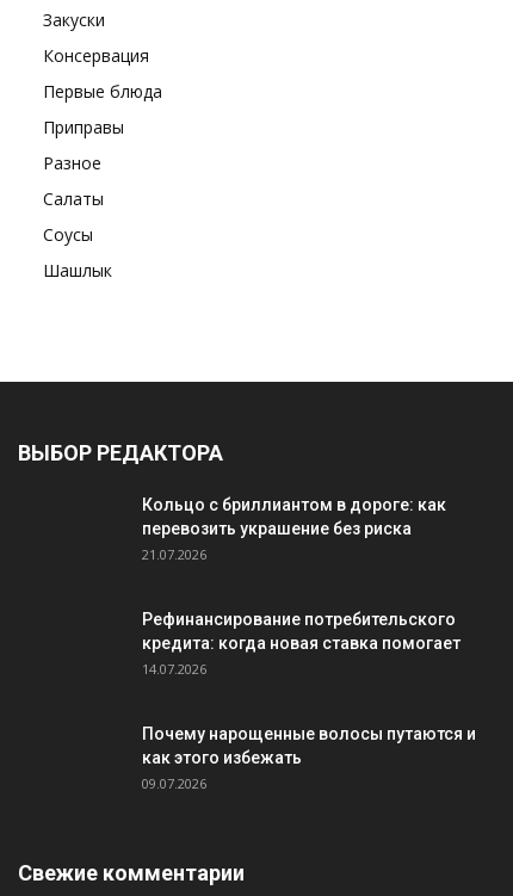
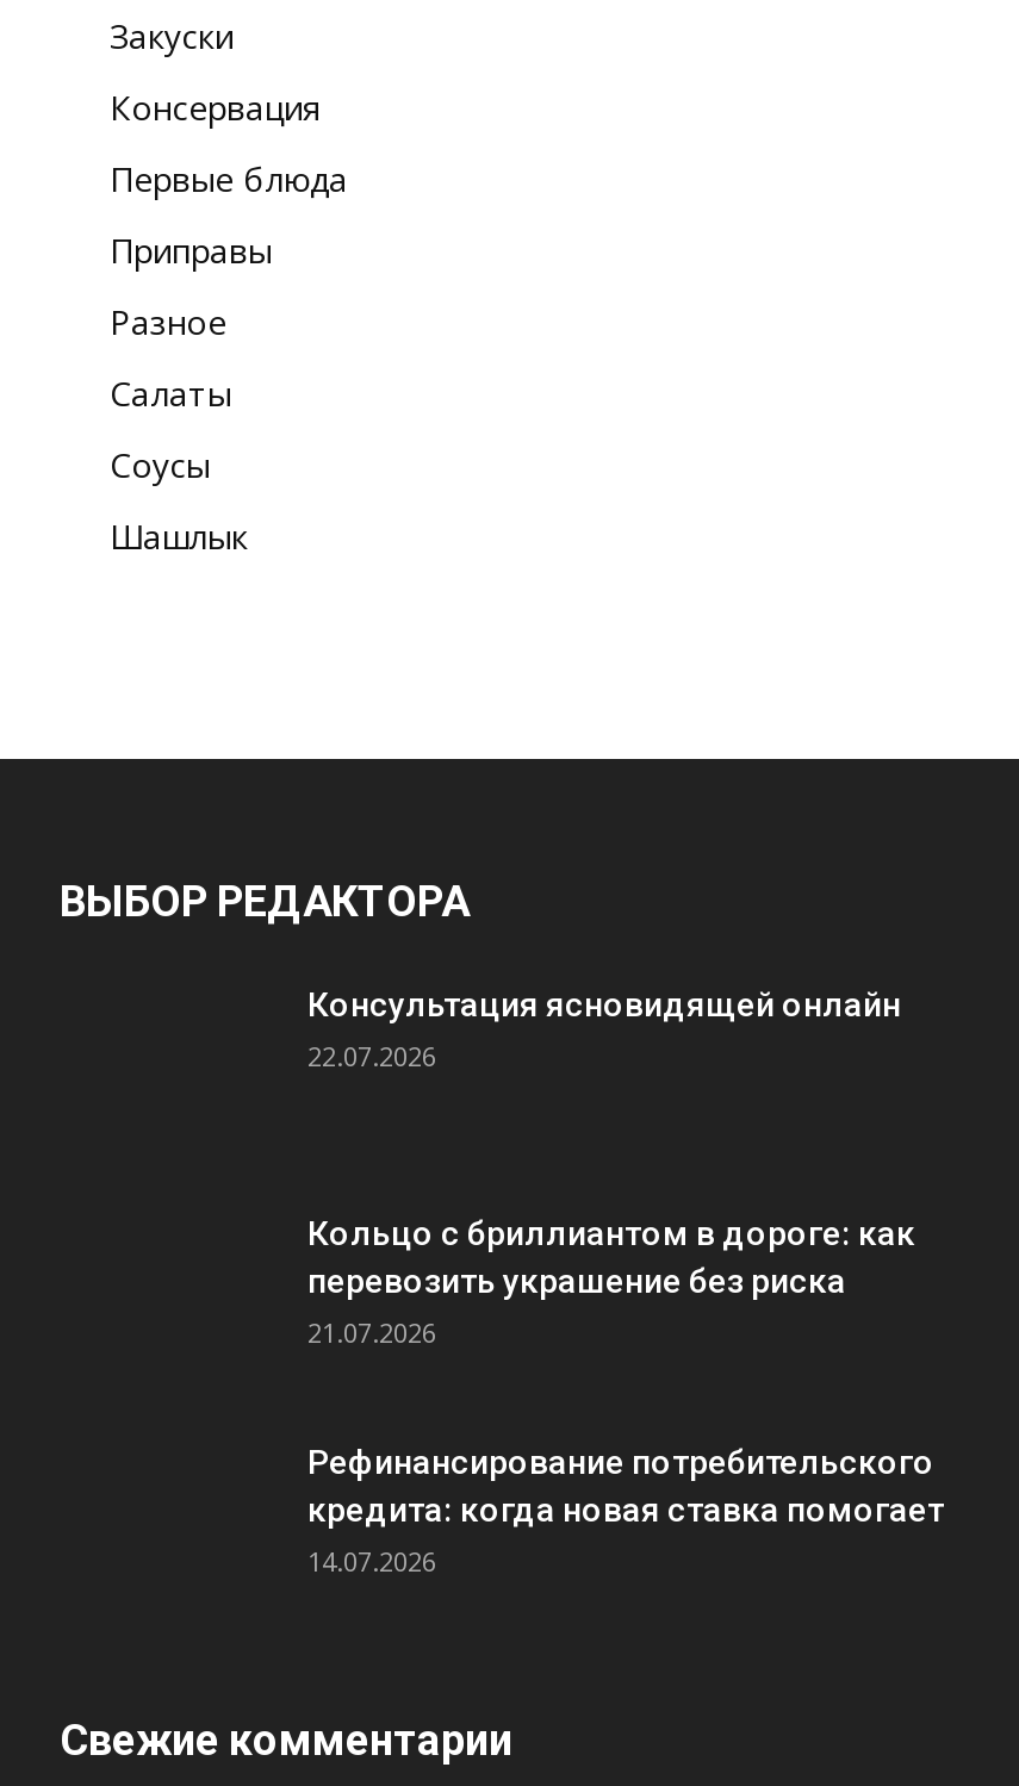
none -> [307,986,901,1074] Консультация ясновидящей онлайн | 22.07.2026
moved [142,495,461,677] -> [307,1215,944,1579]: Кольцо с бриллиантом в дороге: как | перевозить украшение без риска | 21.07.2026 | Рефинансирование потребительского | кредита: когда новая ставка помогает | 14.07.2026
[142,724,476,792] Почему нарощенные волосы путаются и | как этого избежать | 09.07.2026 -> none

